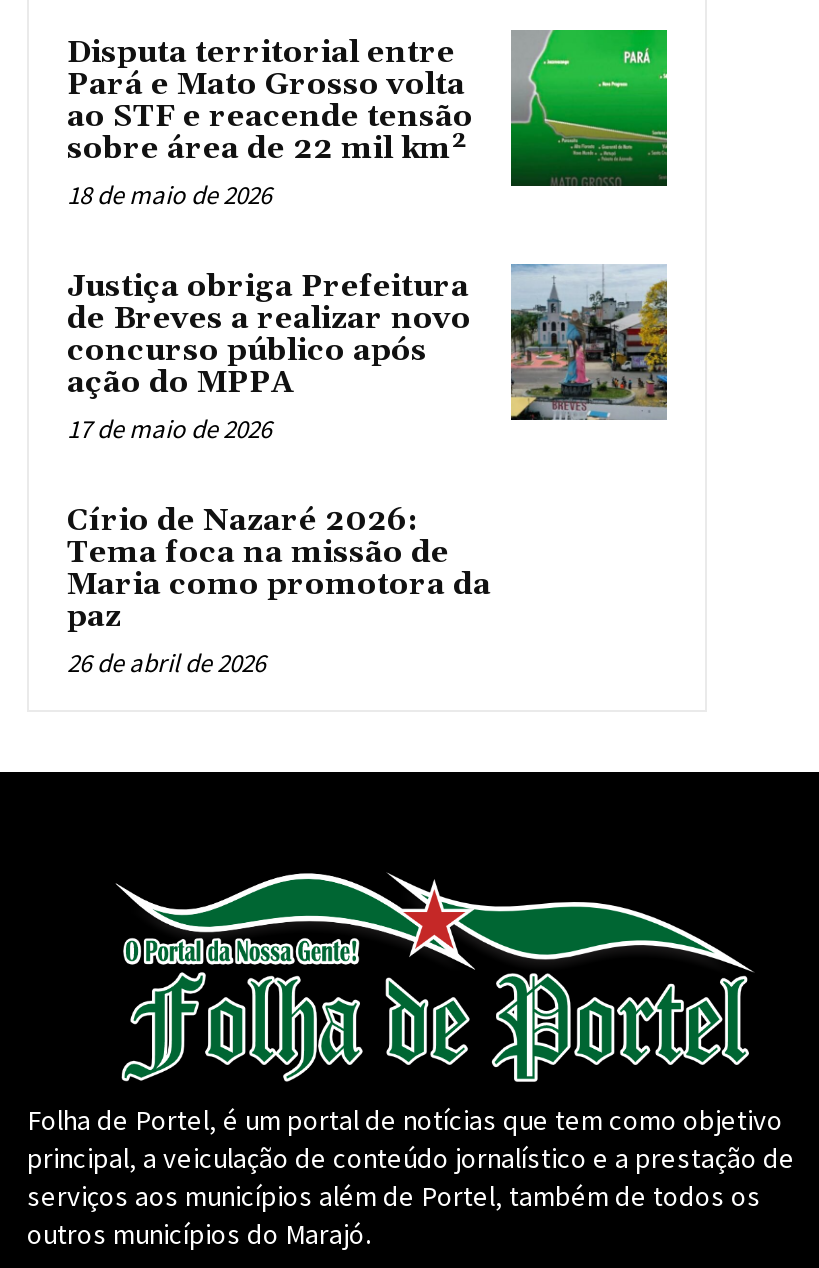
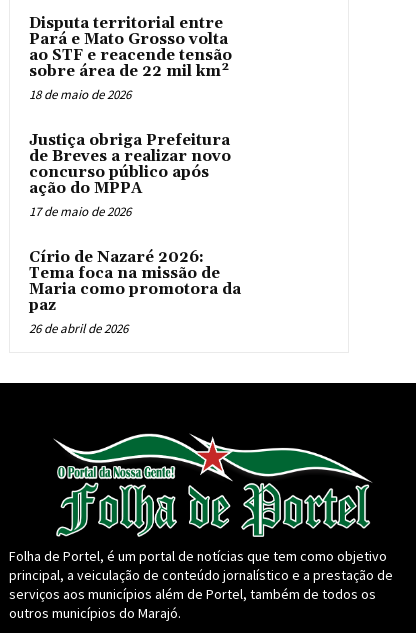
[509,27,669,189] [image] -> none
[509,263,669,423] [image] -> none

